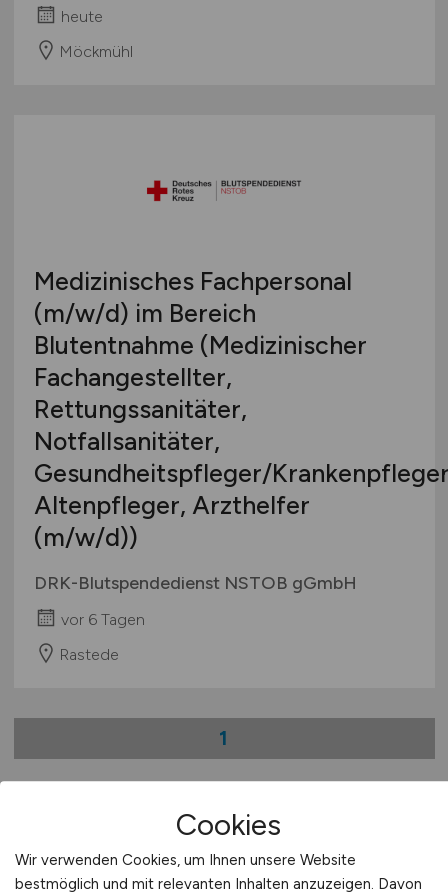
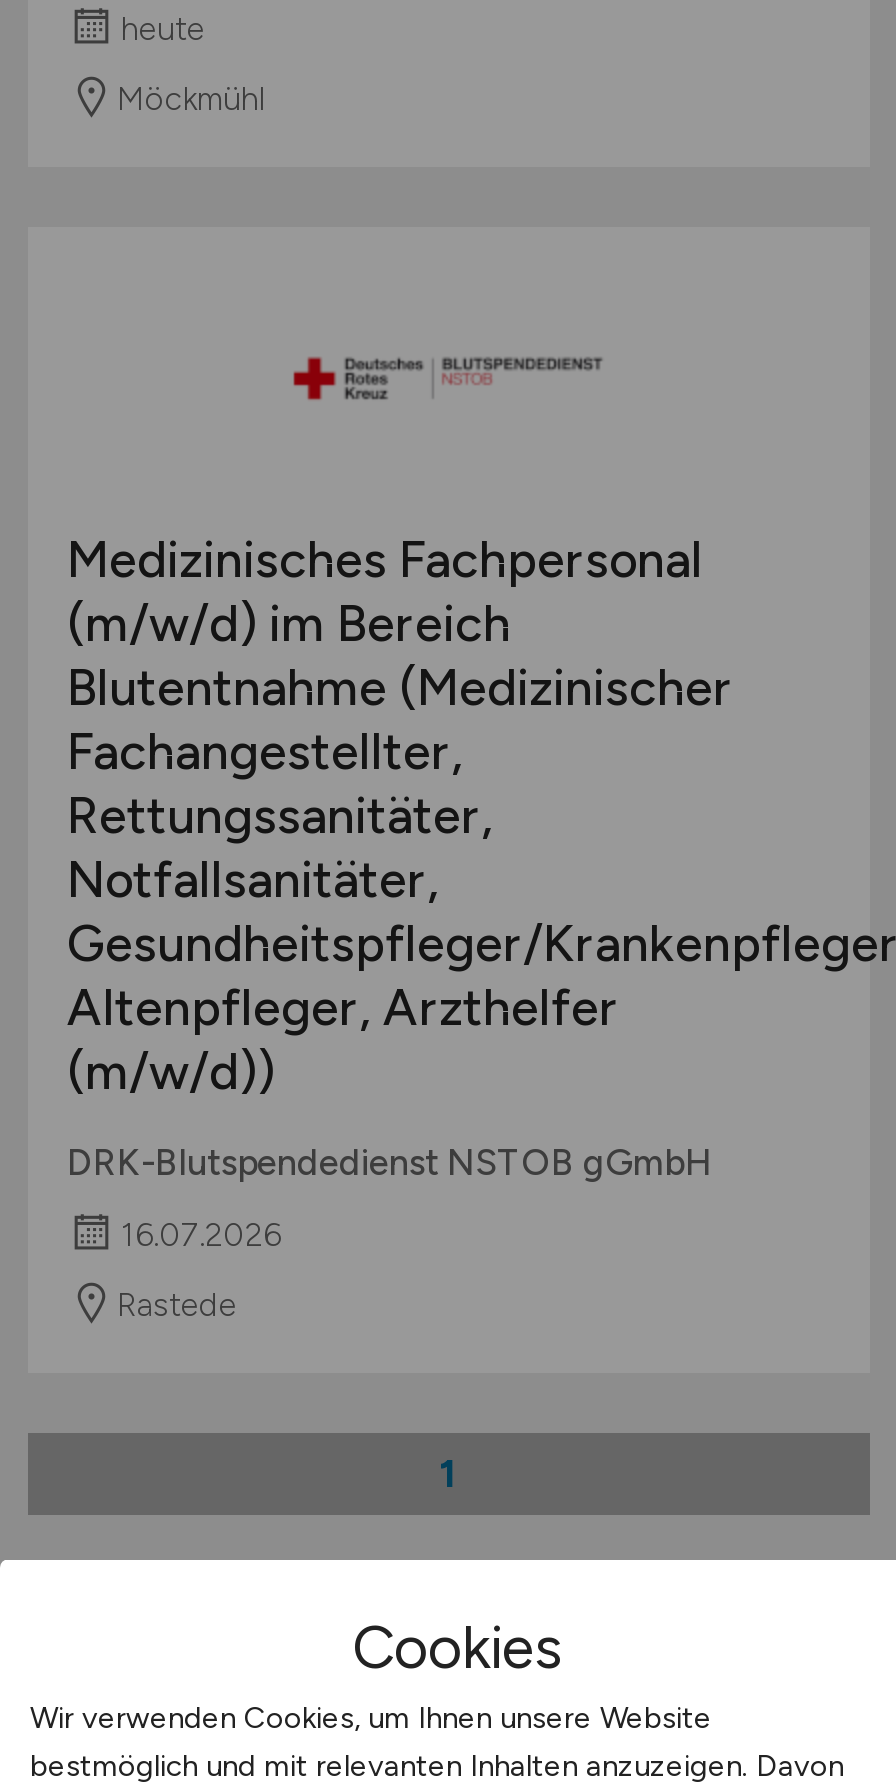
[60,610,144,629] vor 6 Tagen -> [121,1216,281,1254] 16.07.2026

